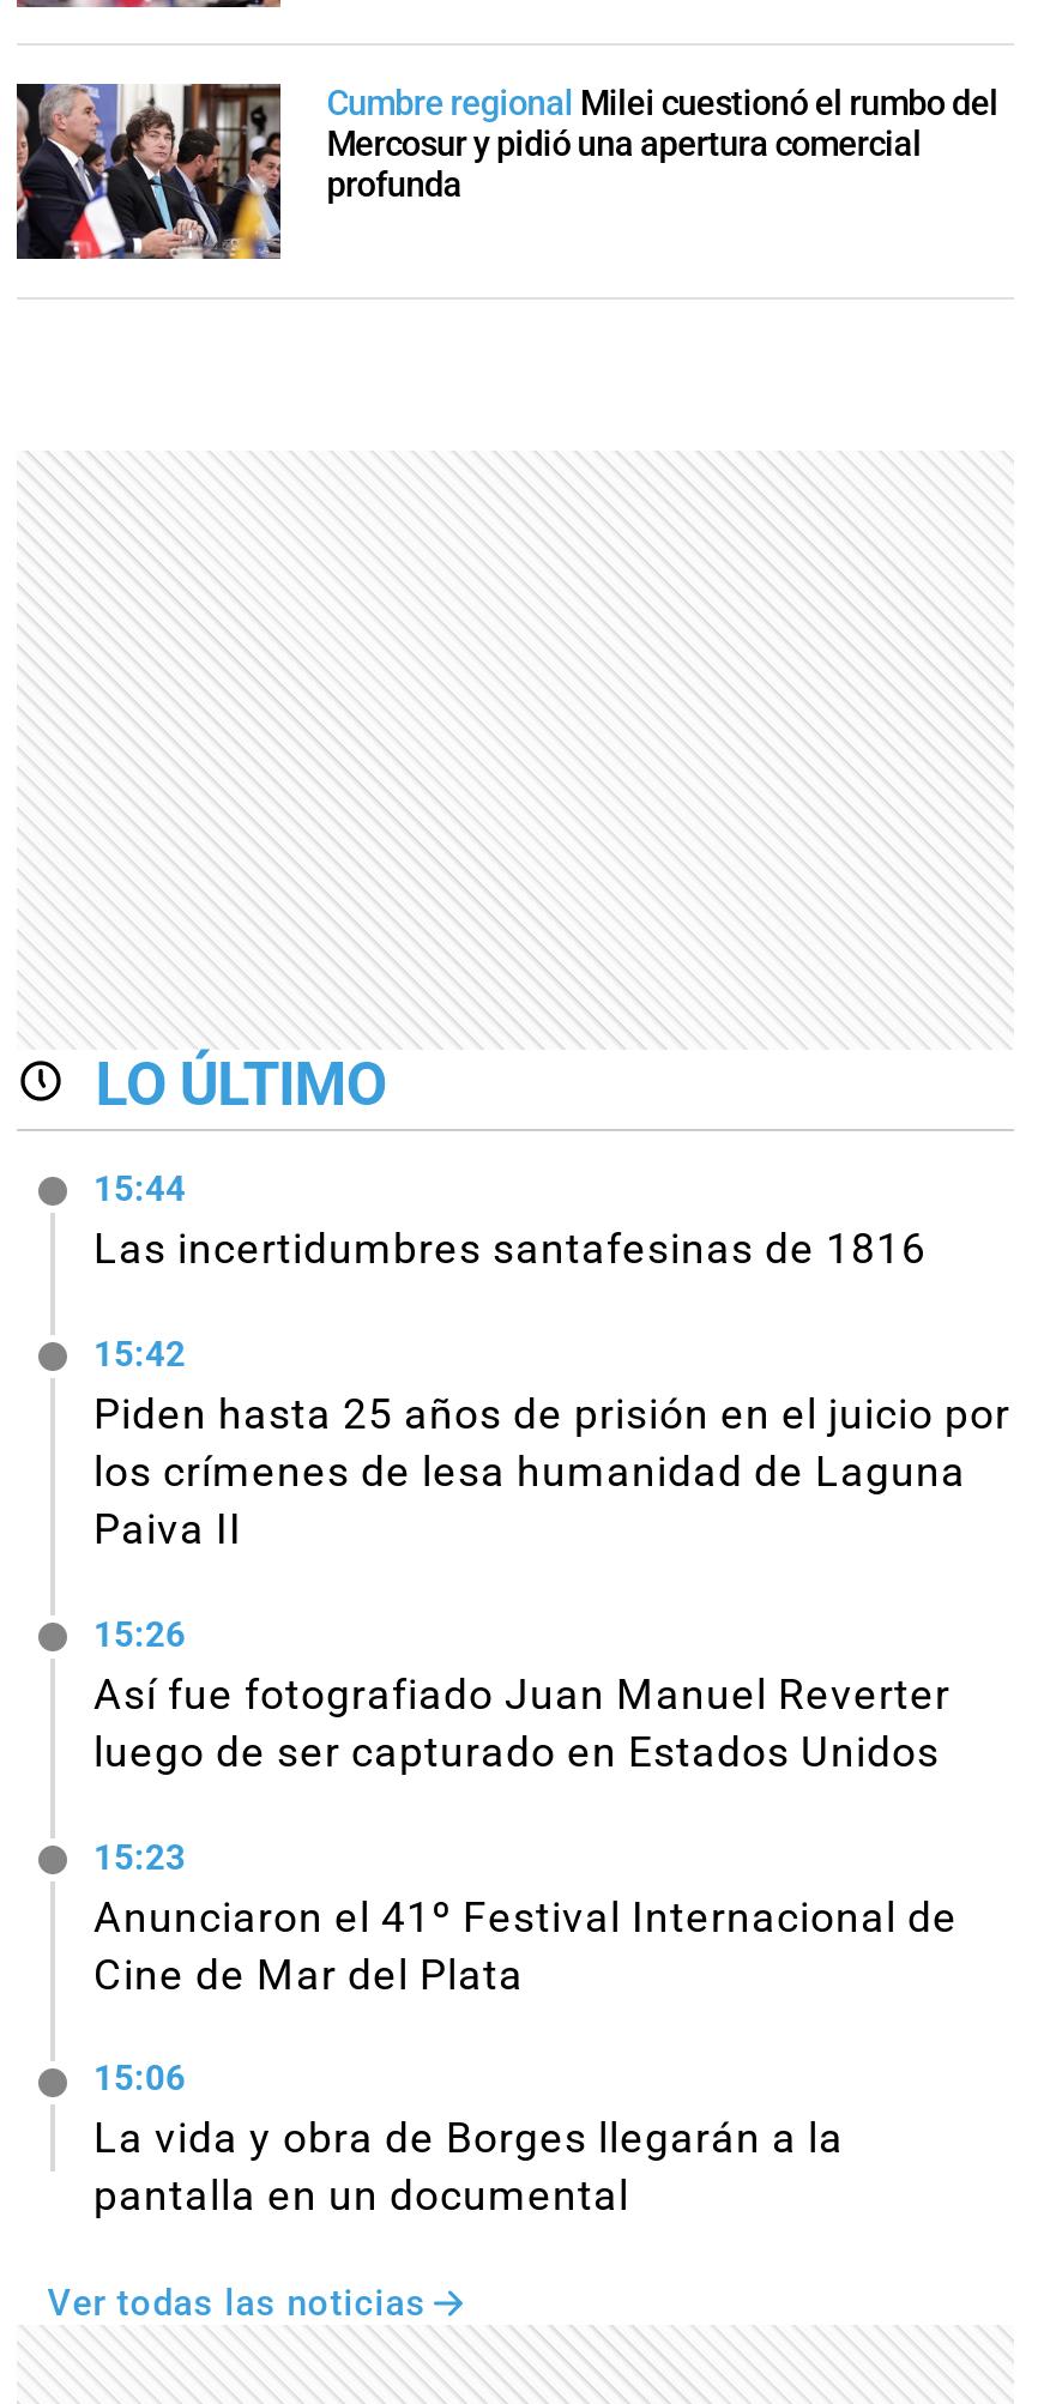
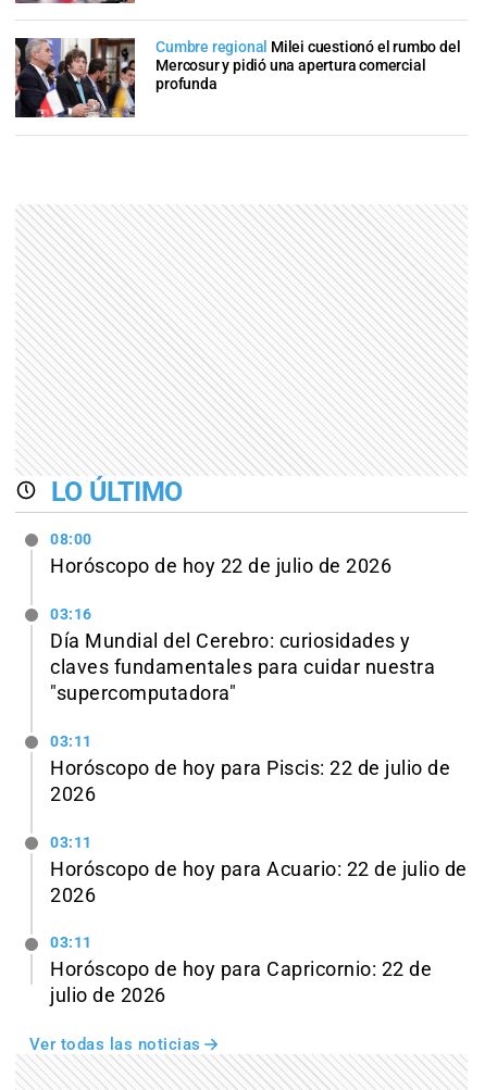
[93,1170,927,1273] 15:44 | Las incertidumbres santafesinas de 1816 -> [50,530,391,577] 08:00 | Horóscopo de hoy 22 de julio de 2026
[93,1335,1010,1553] 15:42 | Piden hasta 25 años de prisión en el juicio por | los crímenes de lesa humanidad de Laguna | Paiva II -> [50,605,435,704] 03:16 | Día Mundial del Cerebro: curiosidades y | claves fundamentales para cuidar nuestra | "supercomputadora"
[93,1615,951,1776] 15:26 | Así fue fotografiado Juan Manuel Reverter | luego de ser capturado en Estados Unidos -> [50,732,450,805] 03:11 | Horóscopo de hoy para Piscis: 22 de julio de | 2026
[93,1837,958,1998] 15:23 | Anunciaron el 41º Festival Internacional de | Cine de Mar del Plata -> [50,833,467,906] 03:11 | Horóscopo de hoy para Acuario: 22 de julio de | 2026
[93,2060,844,2220] 15:06 | La vida y obra de Borges llegarán a la | pantalla en un documental -> [50,934,432,1007] 03:11 | Horóscopo de hoy para Capricornio: 22 de | julio de 2026

